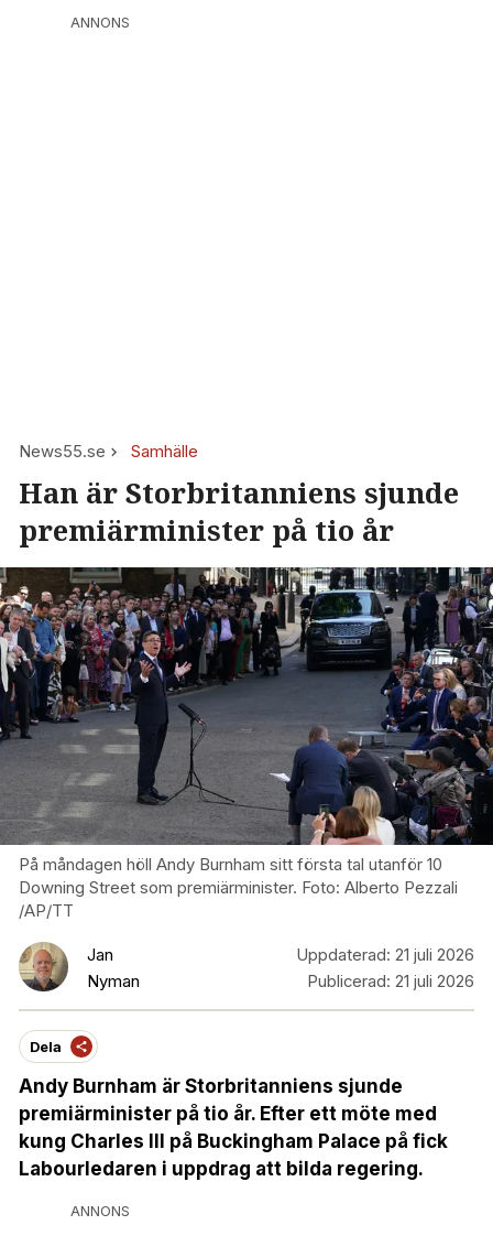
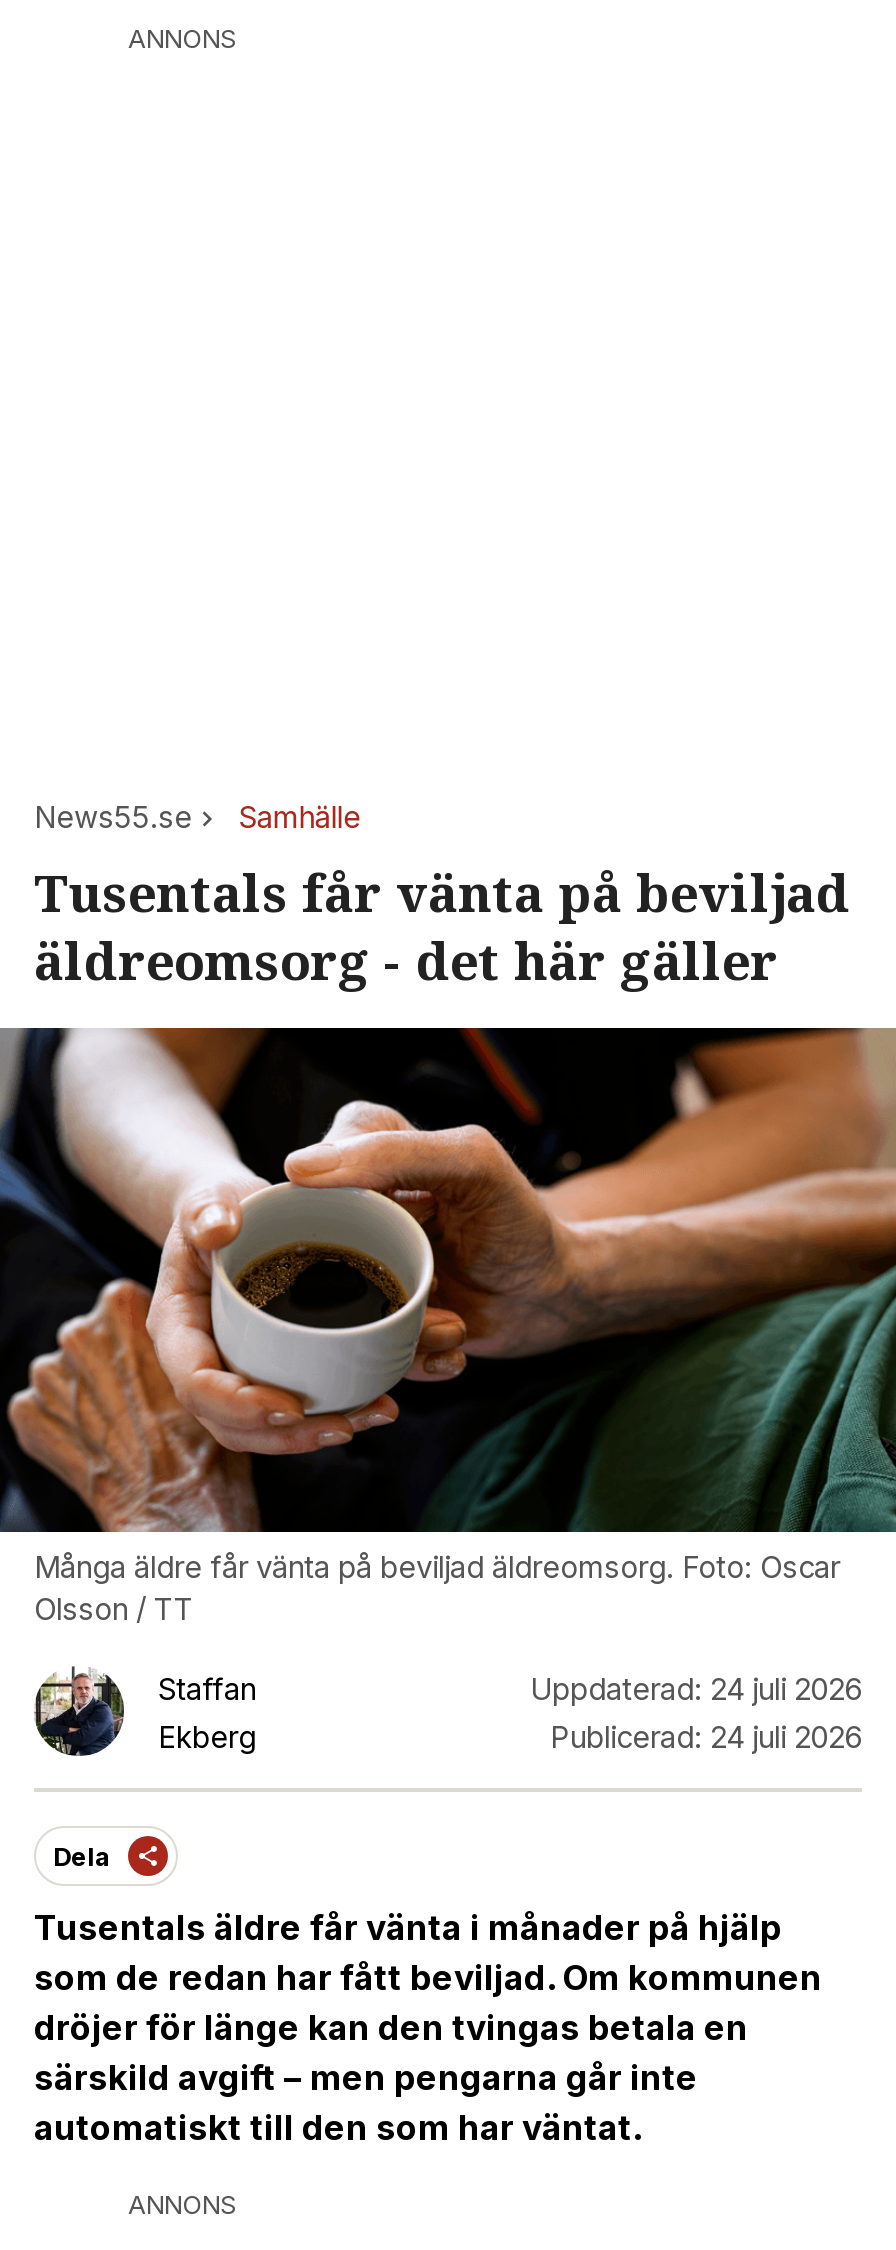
[19,473,459,548] Han är Storbritanniens sjunde | premiärminister på tio år -> [34,857,850,993] Tusentals får vänta på beviljad | äldreomsorg - det här gäller
[3,566,490,921] [image] | På måndagen höll Andy Burnham sitt första tal utanför 10 | Downing Street som premiärminister. Foto: Alberto Pezzali | /AP/TT -> [6,1026,890,1628] [image] | Många äldre får vänta på beviljad äldreomsorg. Foto: Oscar | Olsson / TT
[19,942,140,991] [image] | Jan | Nyman -> [34,1672,256,1756] [image] | Staffan | Ekberg
[296,945,474,991] Uppdaterad: 21 juli 2026 | Publicerad: 21 juli 2026 -> [530,1672,862,1756] Uppdaterad: 24 juli 2026 | Publicerad: 24 juli 2026
moved [29,1038,61,1055] -> [53,1841,111,1871]: Dela
[19,1075,448,1180] Andy Burnham är Storbritanniens sjunde | premiärminister på tio år. Efter ett möte med | kung Charles III på Buckingham Palace på fick | Labourledaren i uppdrag att bilda regering. -> [34,1908,822,2148] Tusentals äldre får vänta i månader på hjälp | som de redan har fått beviljad. Om kommunen | dröjer för länge kan den tvingas betala en | särskild avgift – men pengarna går inte | automatiskt till den som har väntat.

